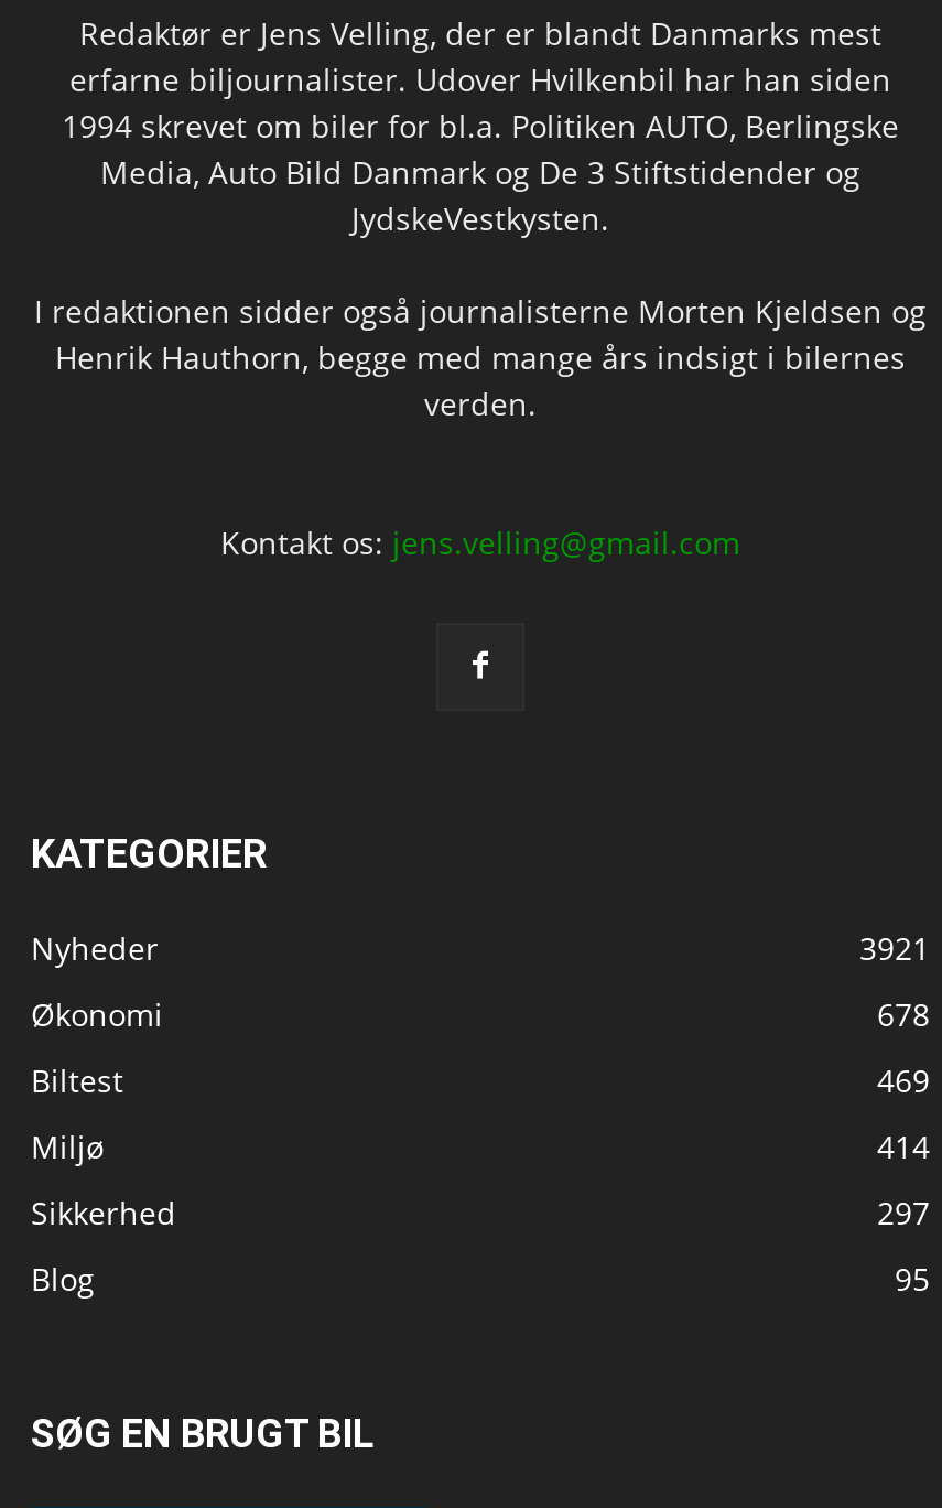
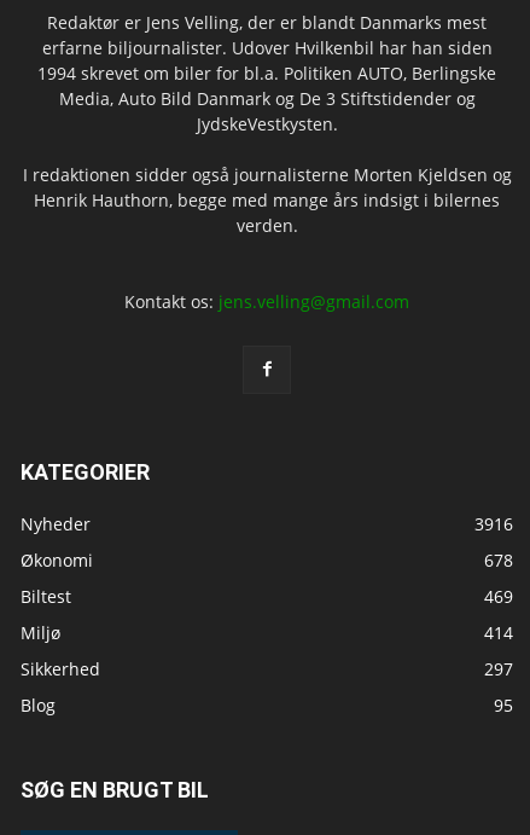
[859,927,930,969] 3921 -> [474,512,513,535] 3916

